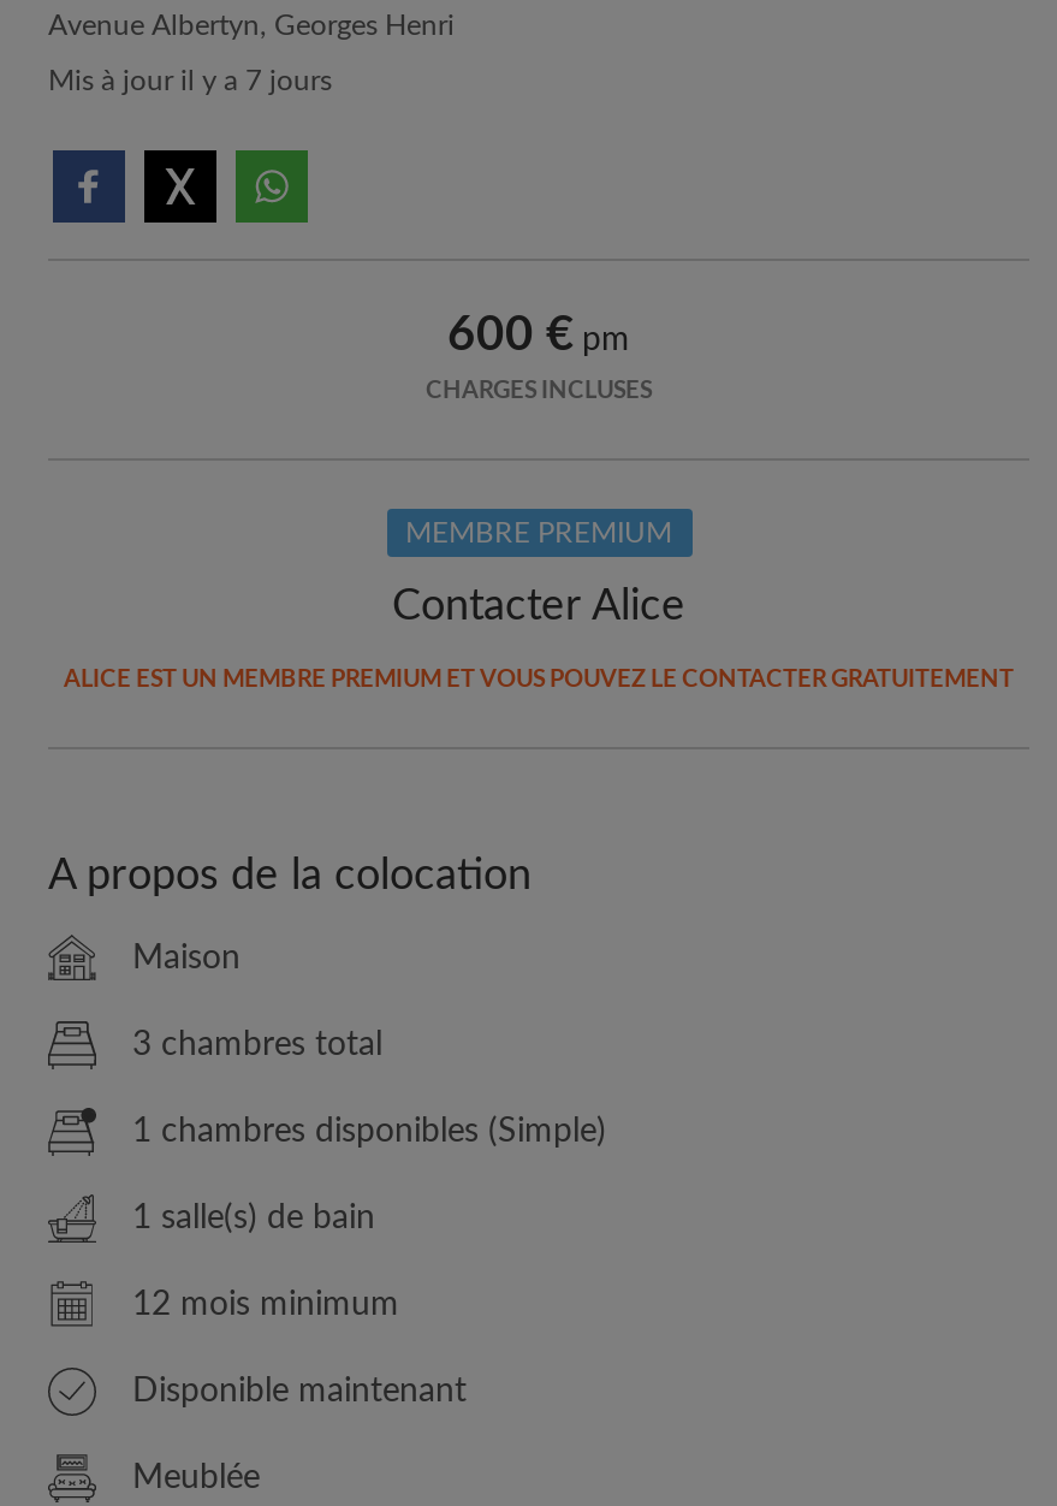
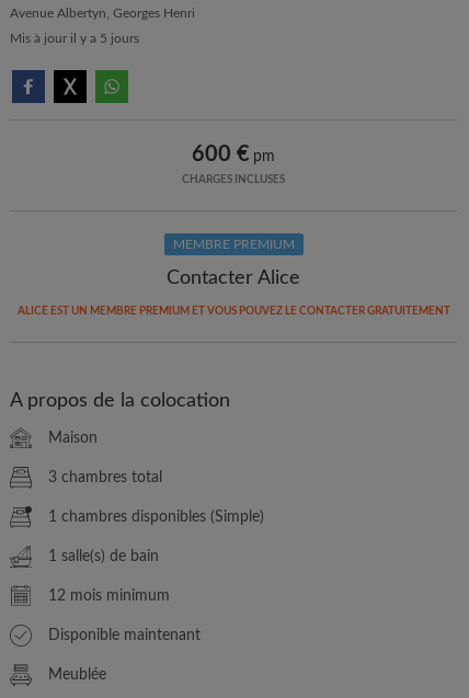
[48,66,332,95] Mis à jour il y a 7 jours -> [10,32,139,45] Mis à jour il y a 5 jours

